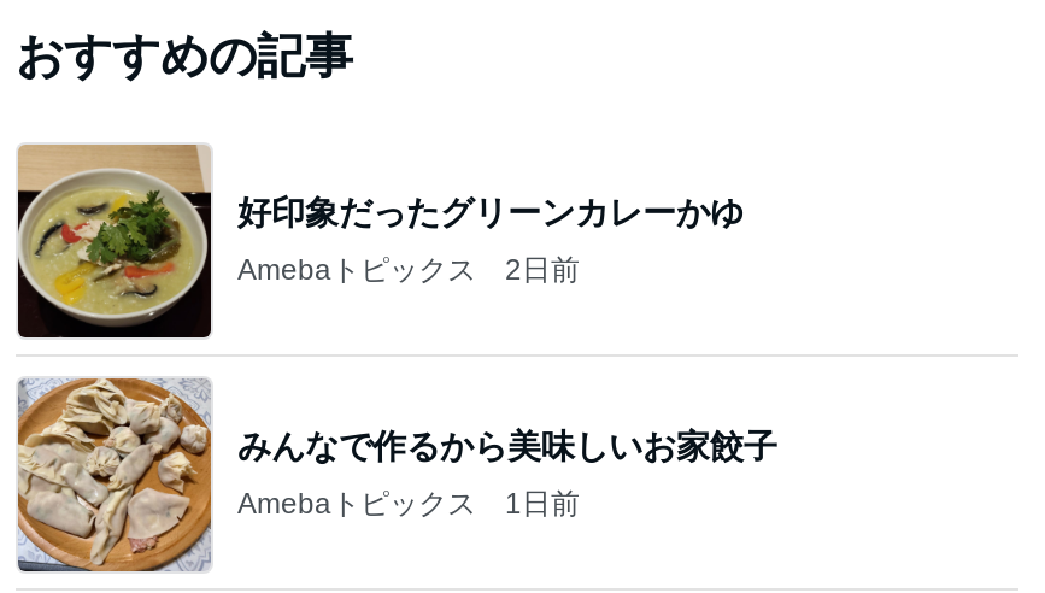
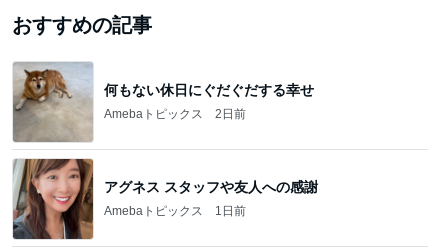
[18,145,744,340] [image] | 好印象だったグリーンカレーかゆ -> [12,62,314,143] [image] | 何もない休日にぐだぐだする幸せ
[16,376,777,574] [image] | みんなで作るから美味しいお家餃子 -> [12,158,318,240] [image] | アグネス スタッフや友人への感謝

